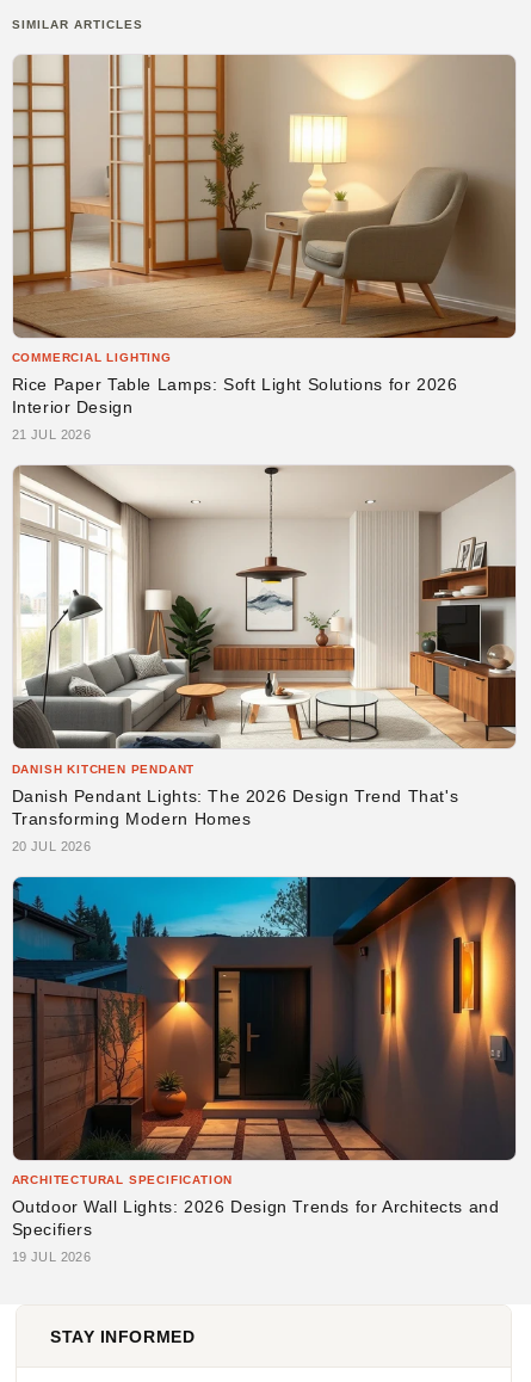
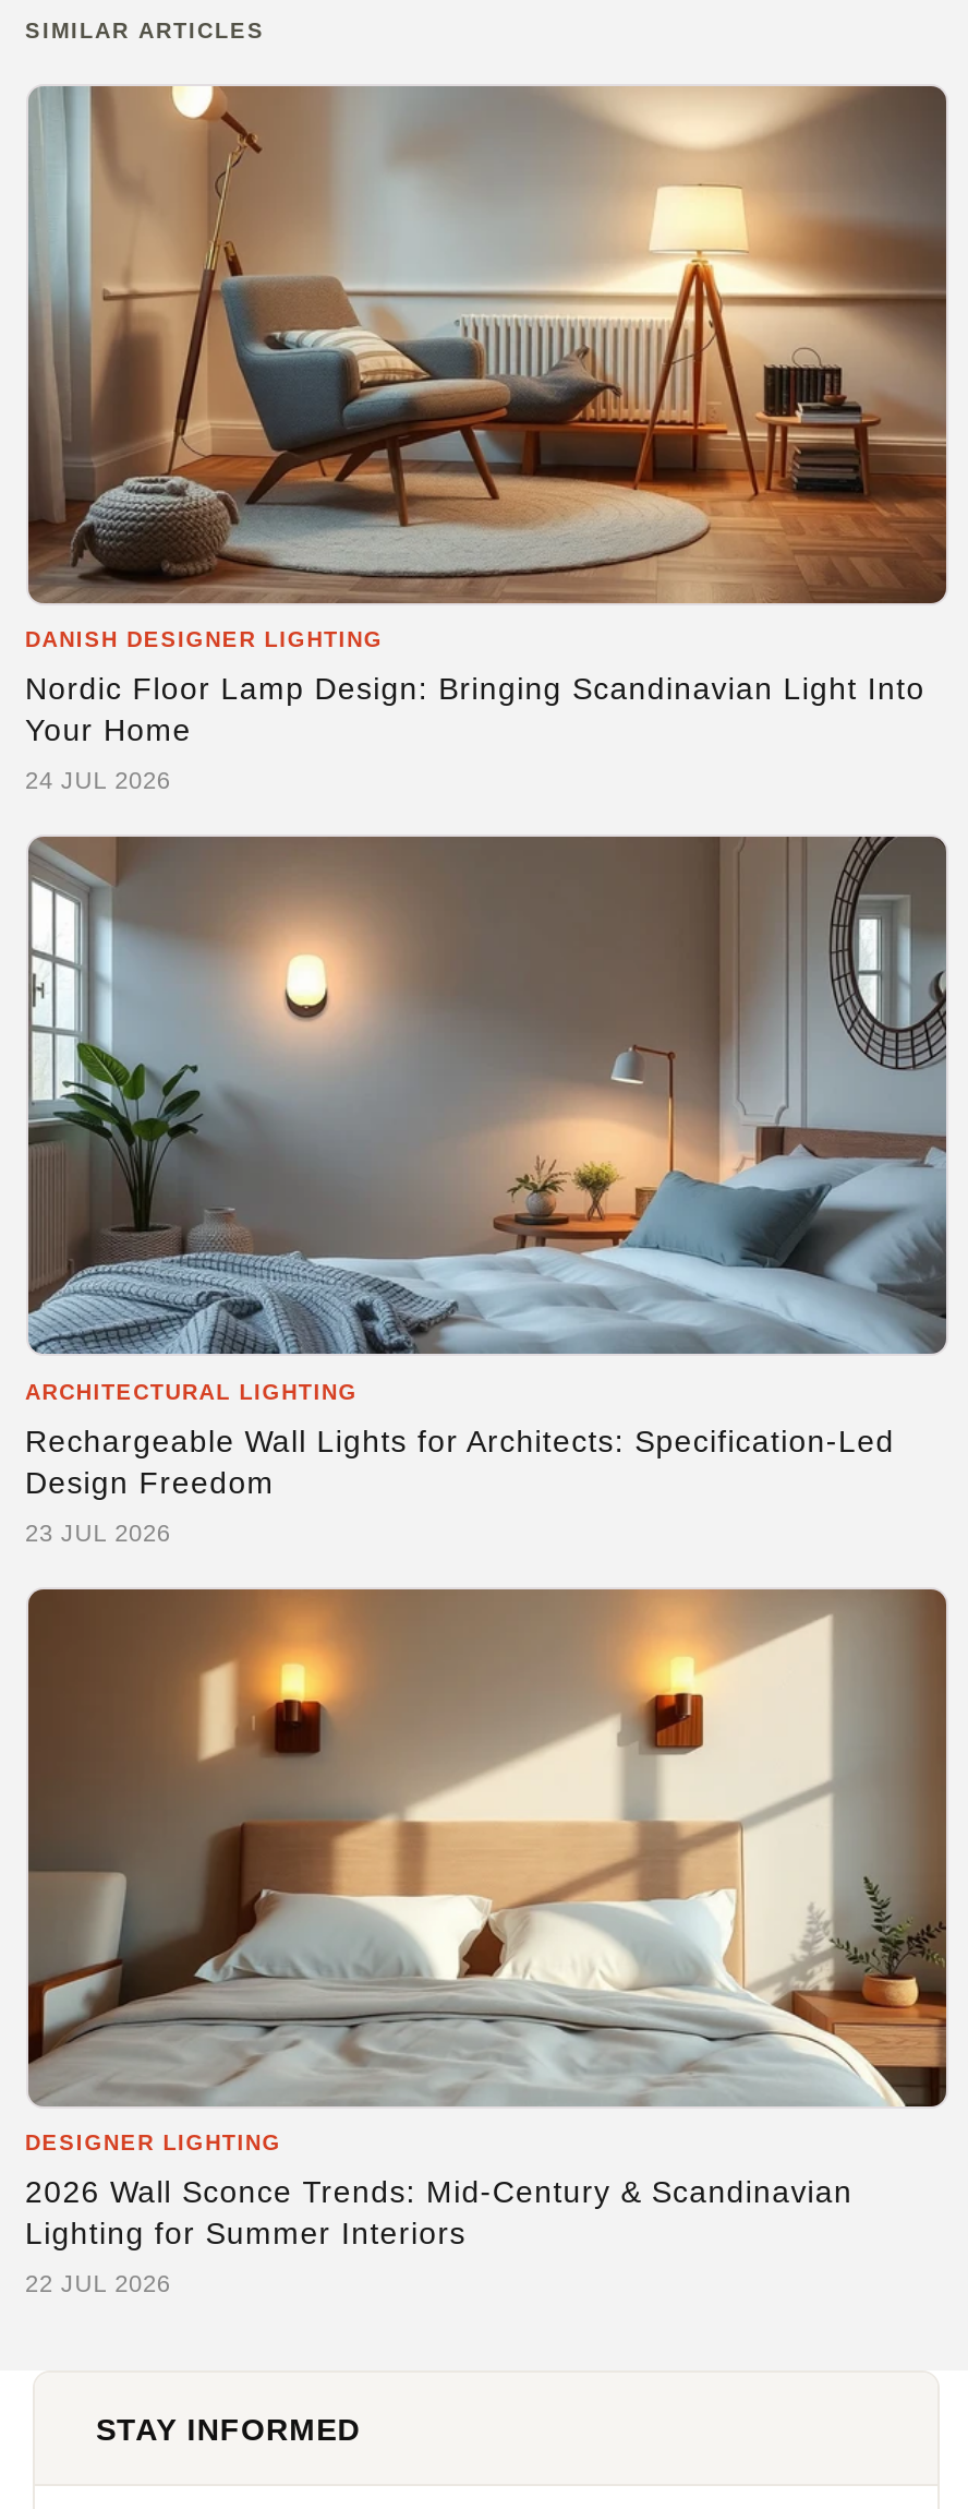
[11,54,515,364] [image] | COMMERCIAL LIGHTING -> [25,84,946,652] [image] | DANISH DESIGNER LIGHTING
[11,375,457,417] Rice Paper Table Lamps: Soft Light Solutions for 2026 | Interior Design -> [25,671,925,748] Nordic Floor Lamp Design: Bringing Scandinavian Light Into | Your Home
[11,427,91,442] 21 JUL 2026 -> [25,767,171,793] 24 JUL 2026
[11,465,515,775] [image] | DANISH KITCHEN PENDANT -> [25,835,948,1404] [image] | ARCHITECTURAL LIGHTING
[11,786,458,828] Danish Pendant Lights: The 2026 Design Trend That's | Transforming Modern Homes -> [25,1423,895,1500] Rechargeable Wall Lights for Architects: Specification-Led | Design Freedom
[11,839,91,853] 20 JUL 2026 -> [25,1519,171,1545] 23 JUL 2026
[11,876,515,1187] [image] | ARCHITECTURAL SPECIFICATION -> [25,1587,948,2156] [image] | DESIGNER LIGHTING
[11,1198,499,1239] Outdoor Wall Lights: 2026 Design Trends for Architects and | Specifiers -> [25,2175,853,2252] 2026 Wall Sconce Trends: Mid-Century & Scandinavian | Lighting for Summer Interiors
[11,1250,91,1264] 19 JUL 2026 -> [25,2271,171,2297] 22 JUL 2026

